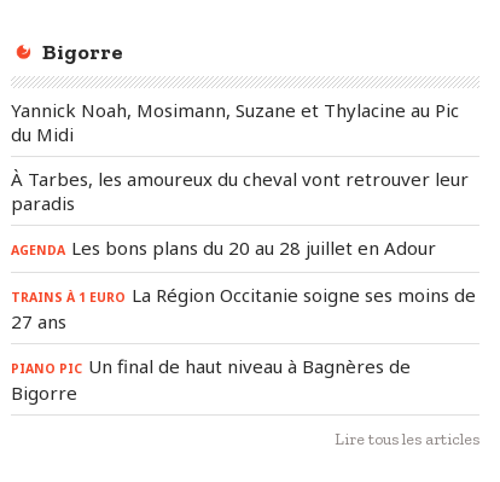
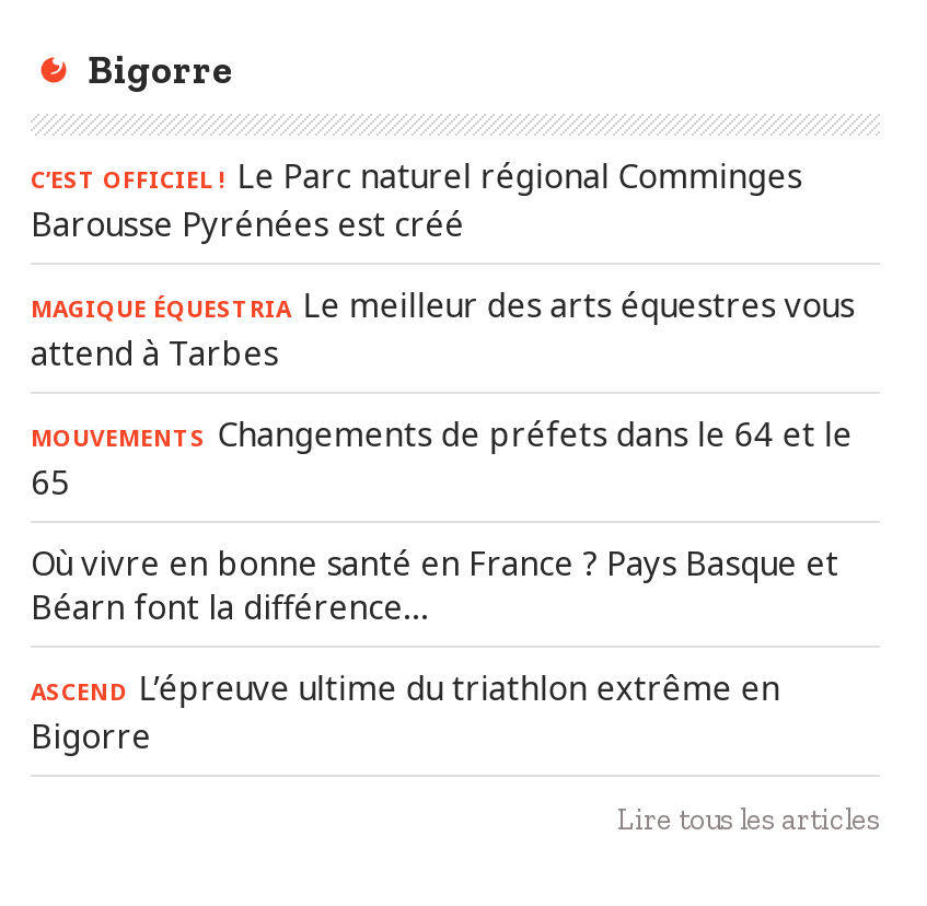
[11,98,459,146] Yannick Noah, Mosimann, Suzane et Thylacine au Pic | du Midi -> [31,153,802,245] C’EST OFFICIEL ! Le Parc naturel régional Comminges | Barousse Pyrénées est créé
[11,166,469,215] À Tarbes, les amoureux du cheval vont retrouver leur | paradis -> [31,282,854,374] MAGIQUE ÉQUESTRIA Le meilleur des arts équestres vous | attend à Tarbes
[11,235,436,259] AGENDA Les bons plans du 20 au 28 juillet en Adour -> [31,411,852,503] MOUVEMENTS Changements de préfets dans le 64 et le | 65
[11,282,476,333] TRAINS À 1 EURO La Région Occitanie soigne ses moins de | 27 ans -> [31,540,838,628] Où vivre en bonne santé en France ? Pays Basque et | Béarn font la différence…
[11,354,411,378] PIANO PIC Un final de haut niveau à Bagnères de -> [31,665,780,709] ASCEND L’épreuve ultime du triathlon extrême en

